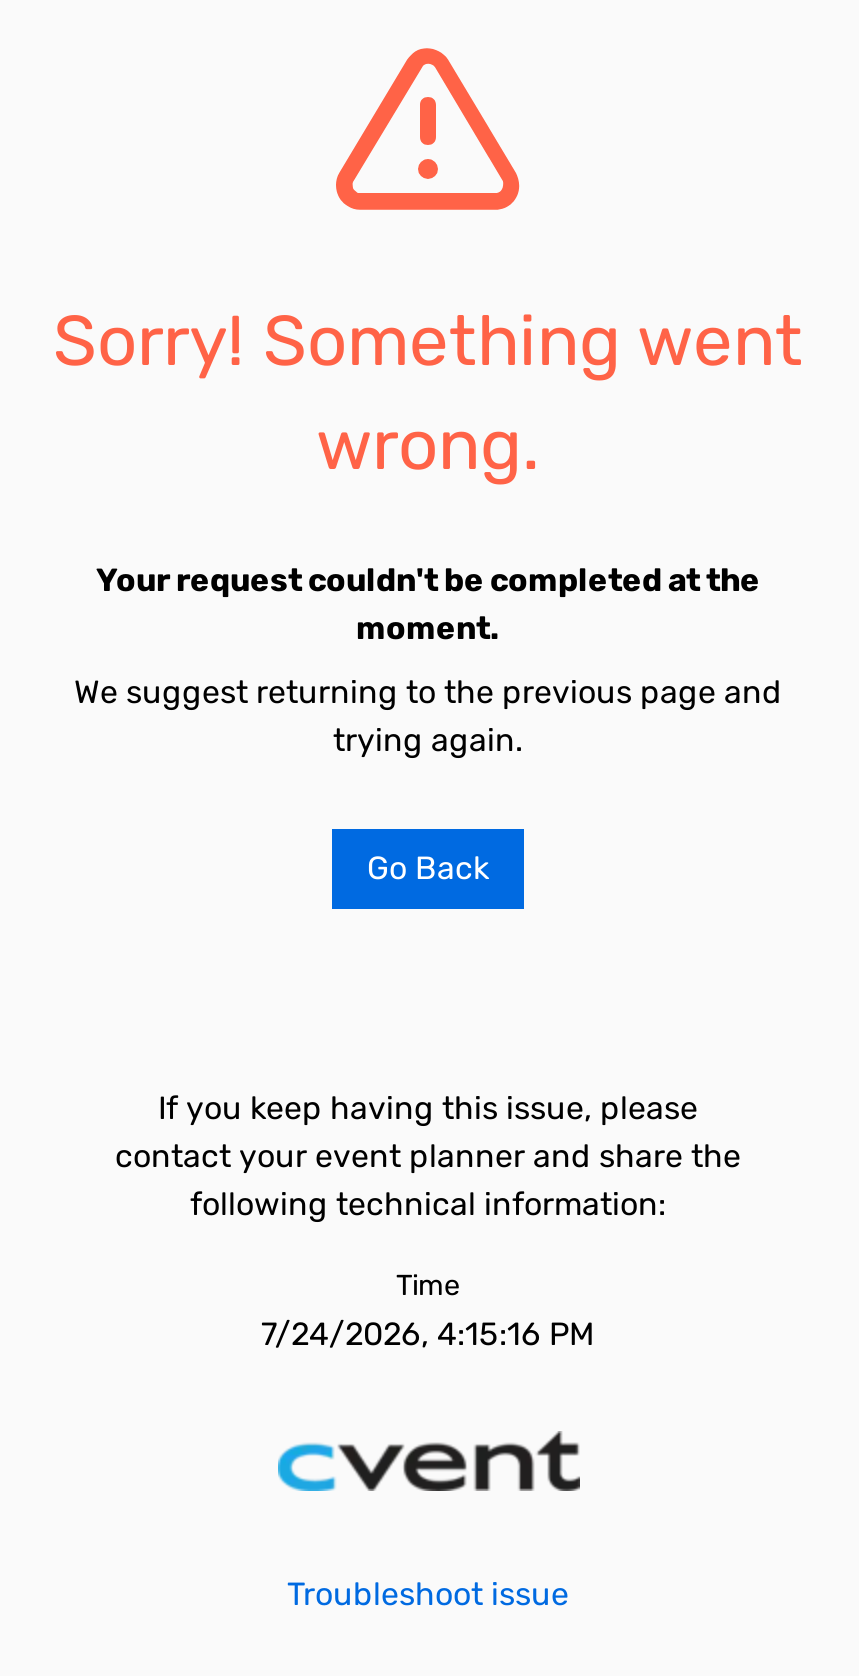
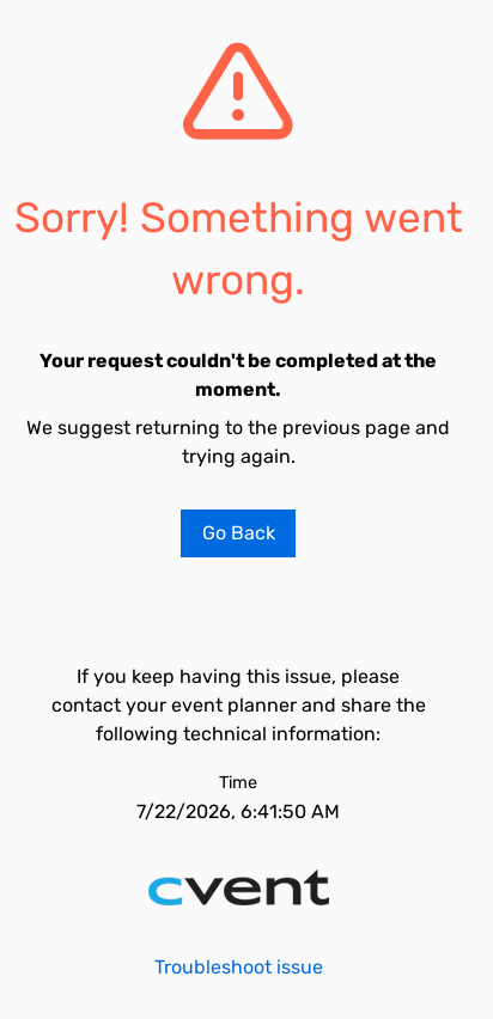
[261,1315,595,1353] 7/24/2026, 4:15:16 PM -> [136,800,340,823] 7/22/2026, 6:41:50 AM

